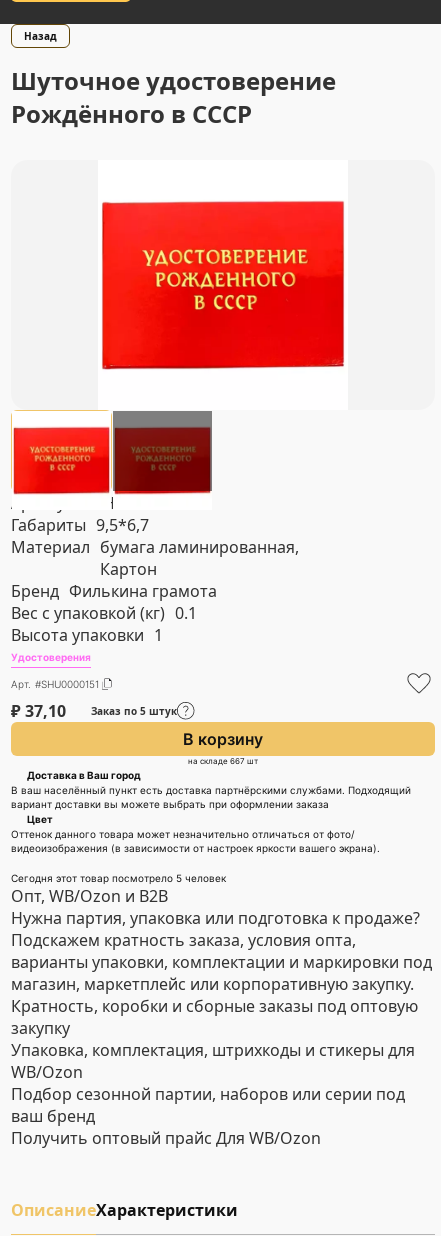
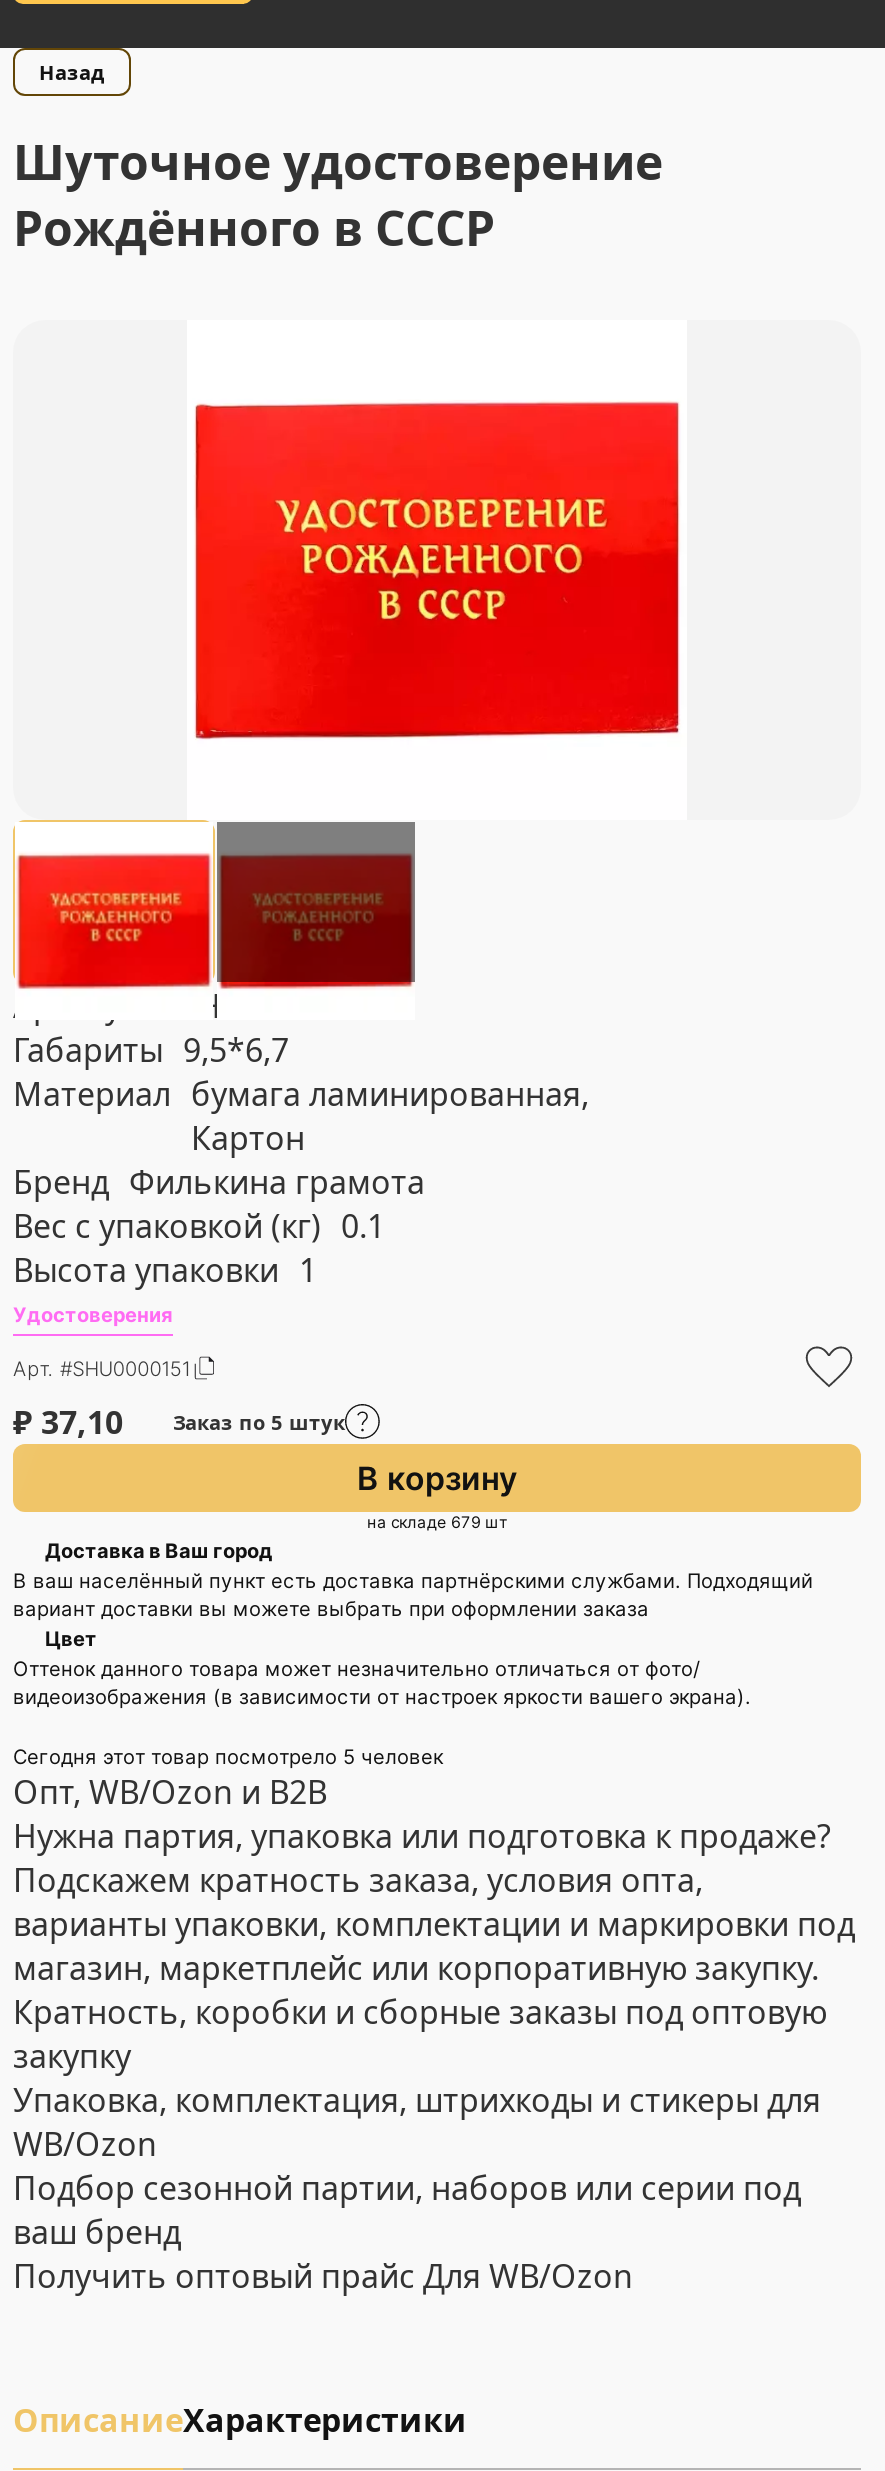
[188,756,258,766] на складе 667 шт -> [367,1512,507,1532] на складе 679 шт

